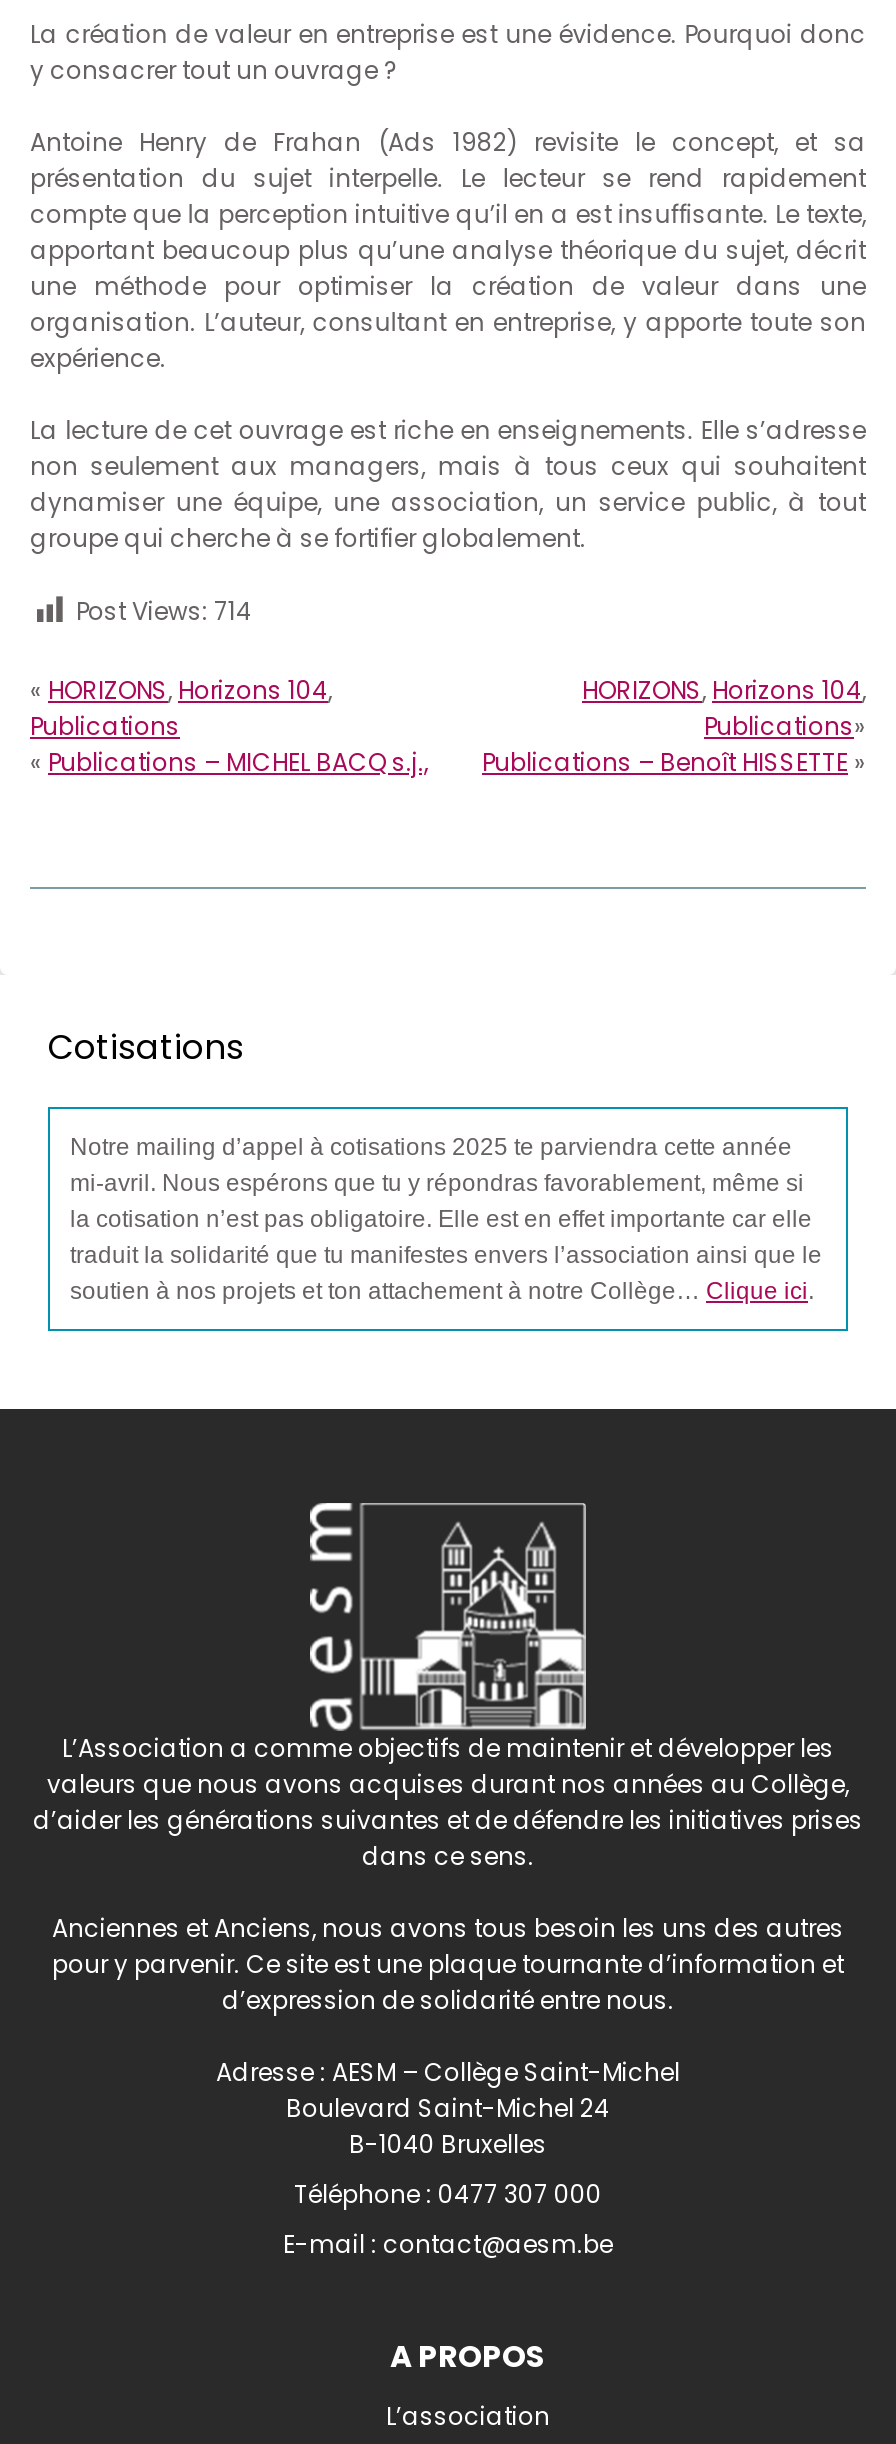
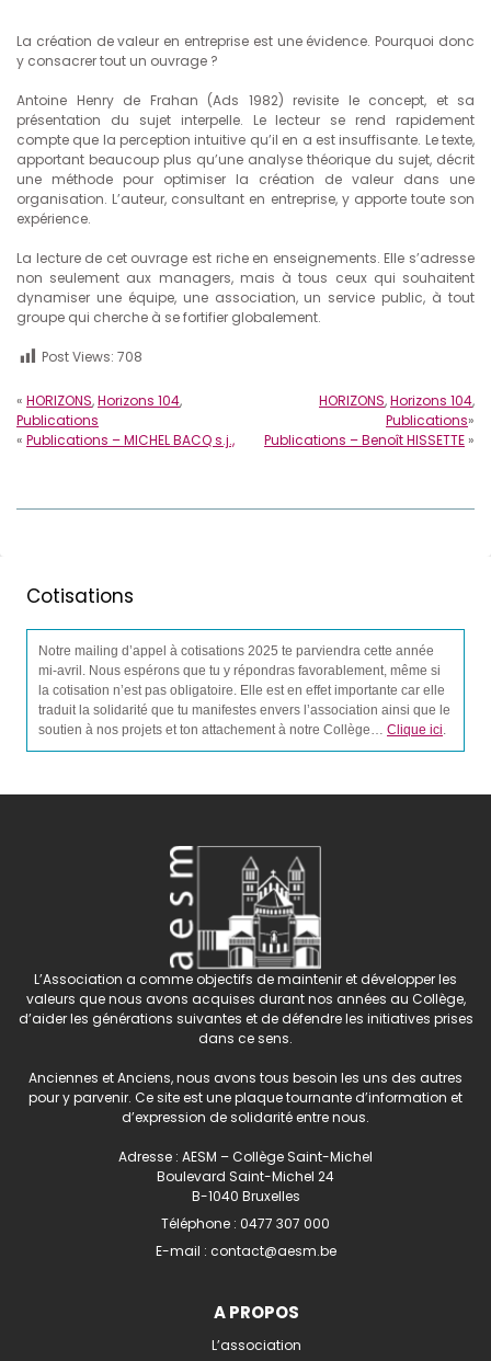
[76,594,252,628] Post Views: 714 -> [42,348,142,366] Post Views: 708

